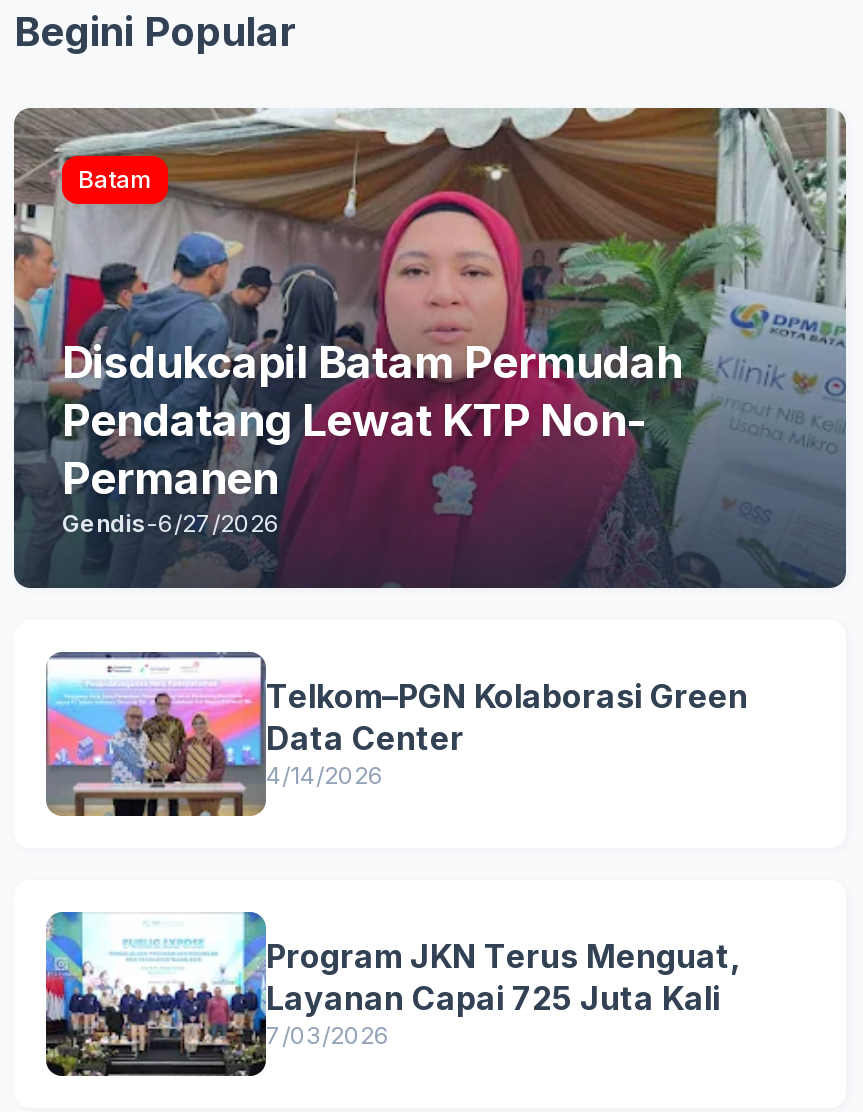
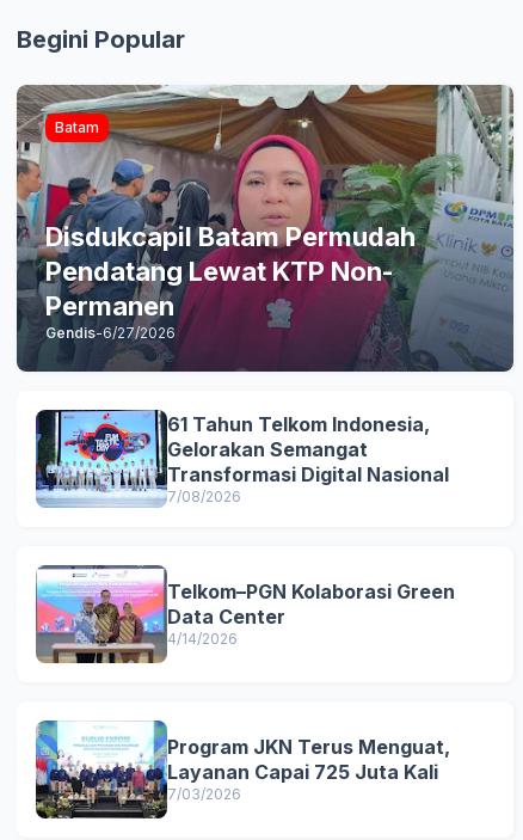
none -> [35,410,449,509] [image] | 61 Tahun Telkom Indonesia, | Gelorakan Semangat | Transformasi Digital Nasional | 7/08/2026

